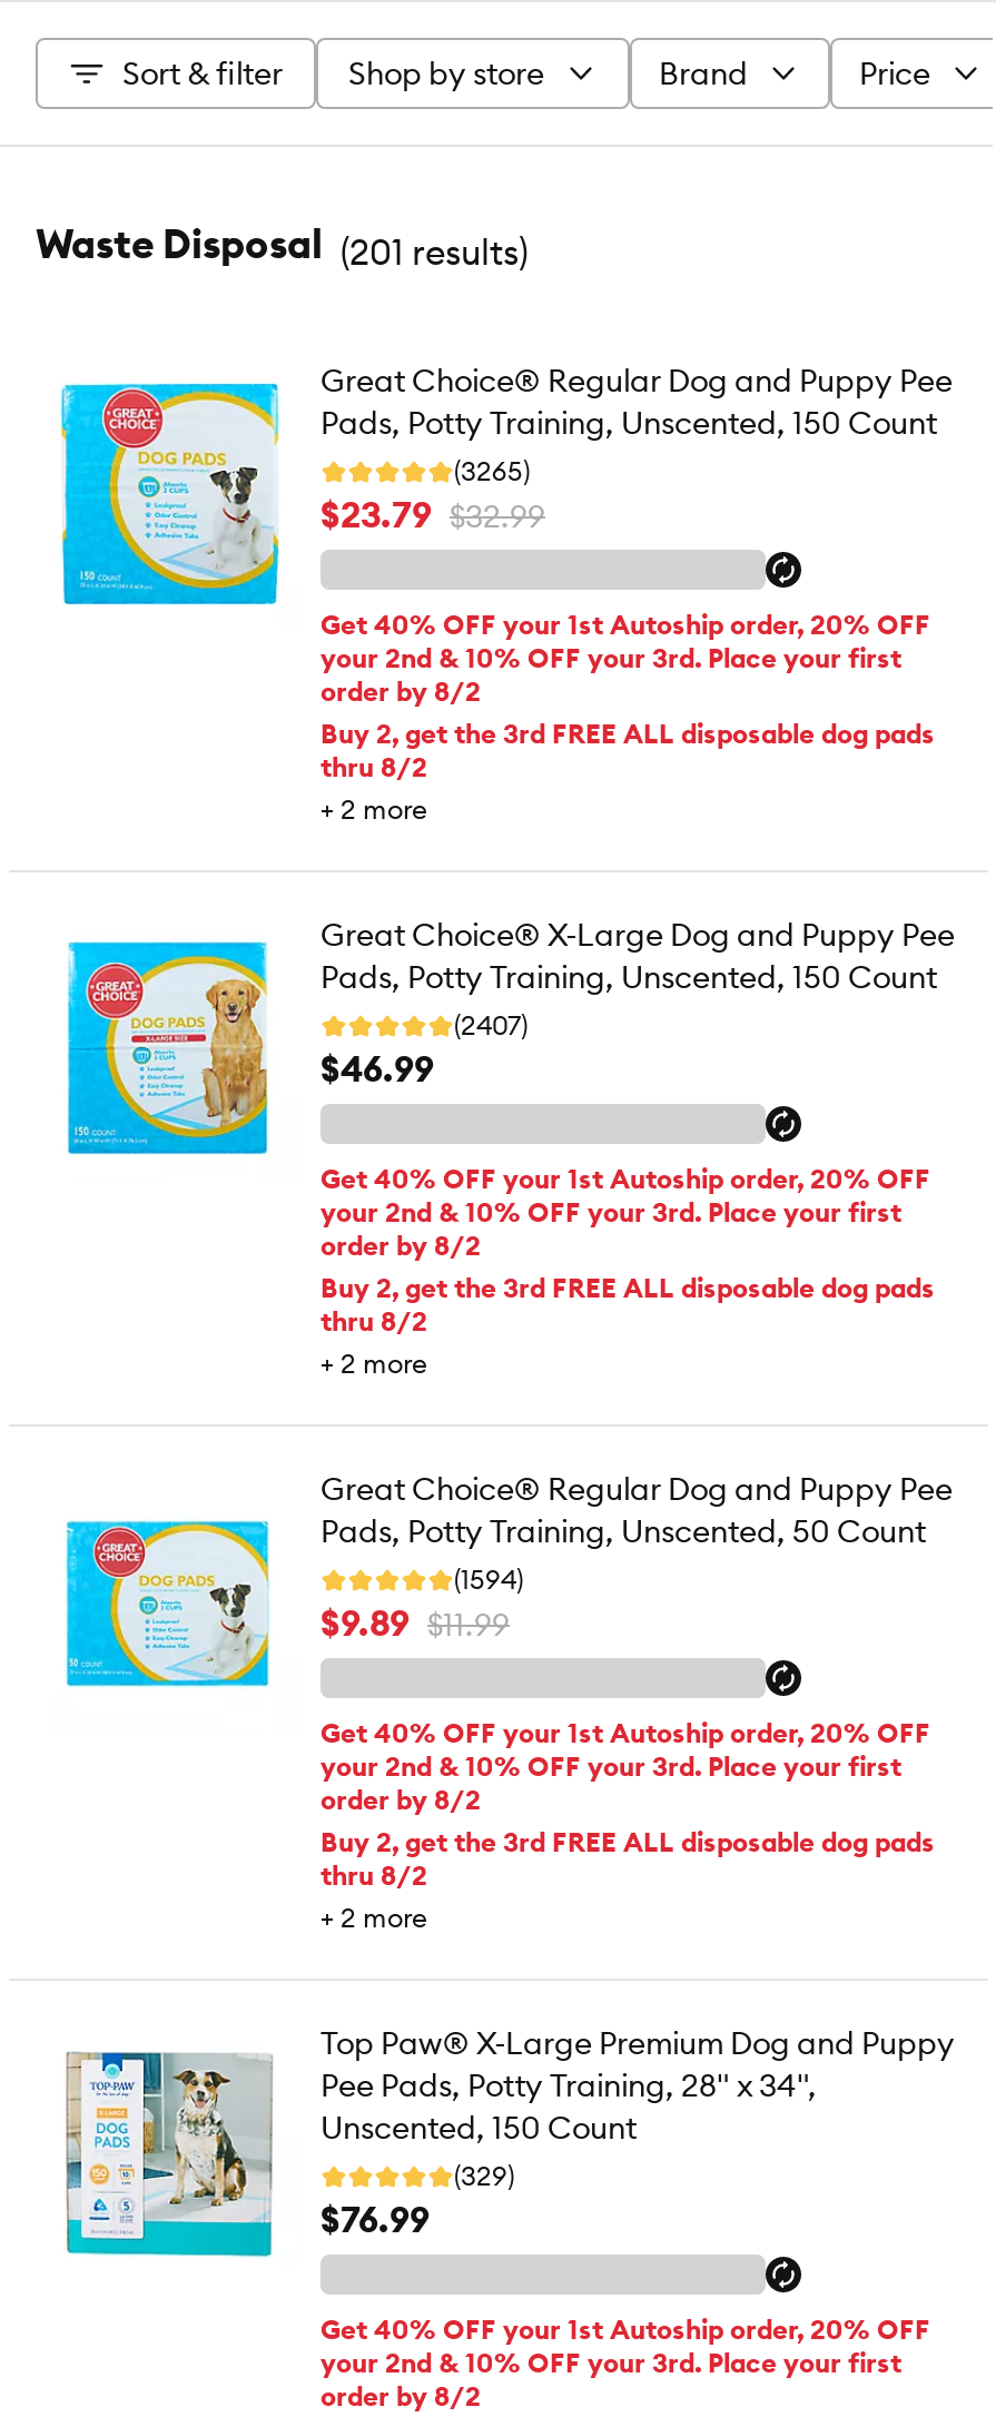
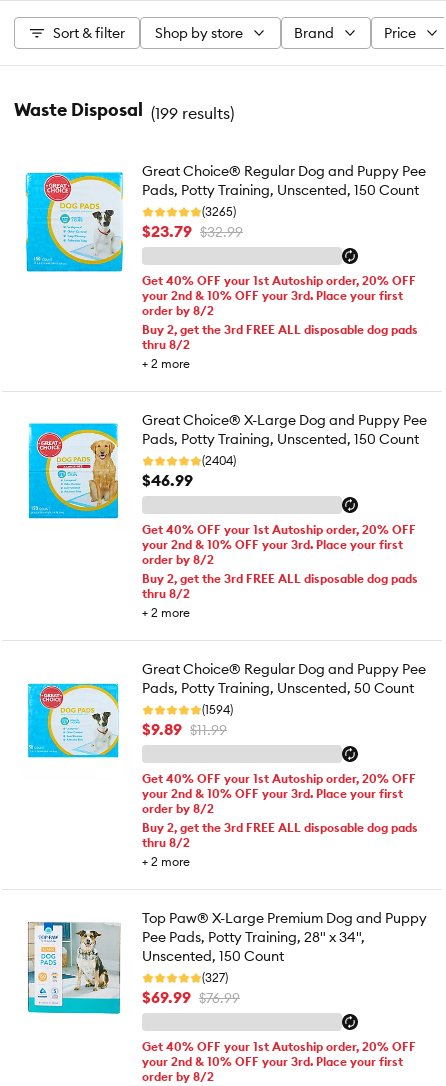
[71,219,527,273] Waste Disposal (201 results) -> [30,98,234,123] Waste Disposal (199 results)
[454,1009,527,1042] (2407) -> [202,453,236,468] (2404)
[321,2159,514,2242] (329) | $76.99 -> [142,970,240,1007] (327) | $69.99 $76.99

